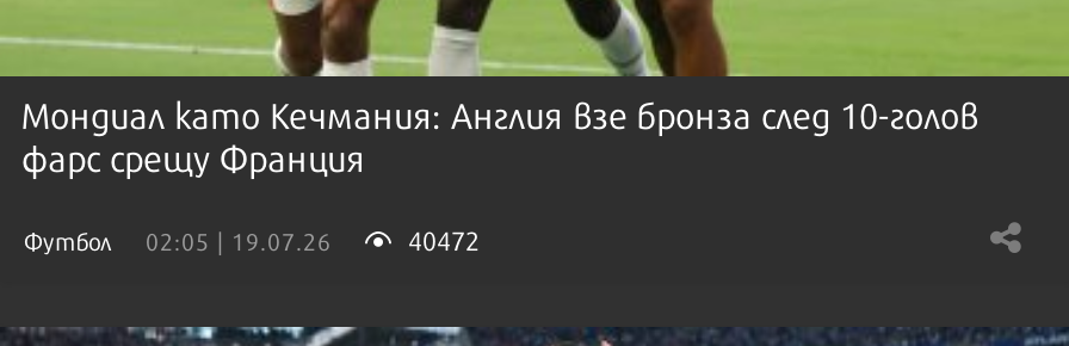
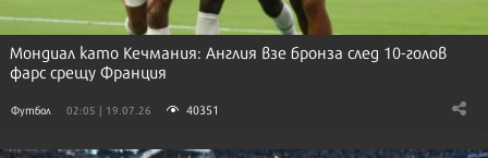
[401,220,480,259] 40472 -> [183,101,219,118] 40351

